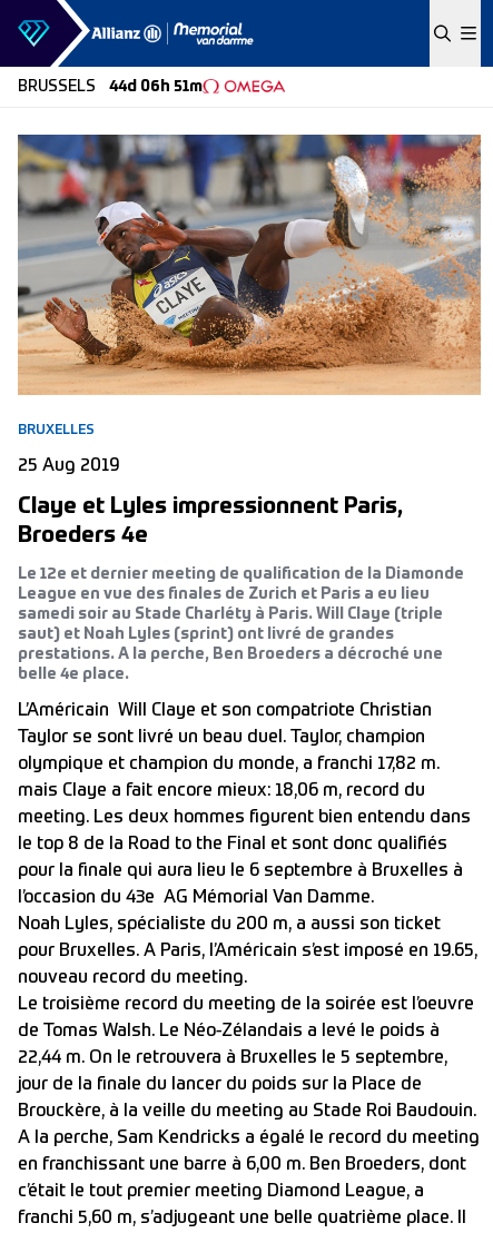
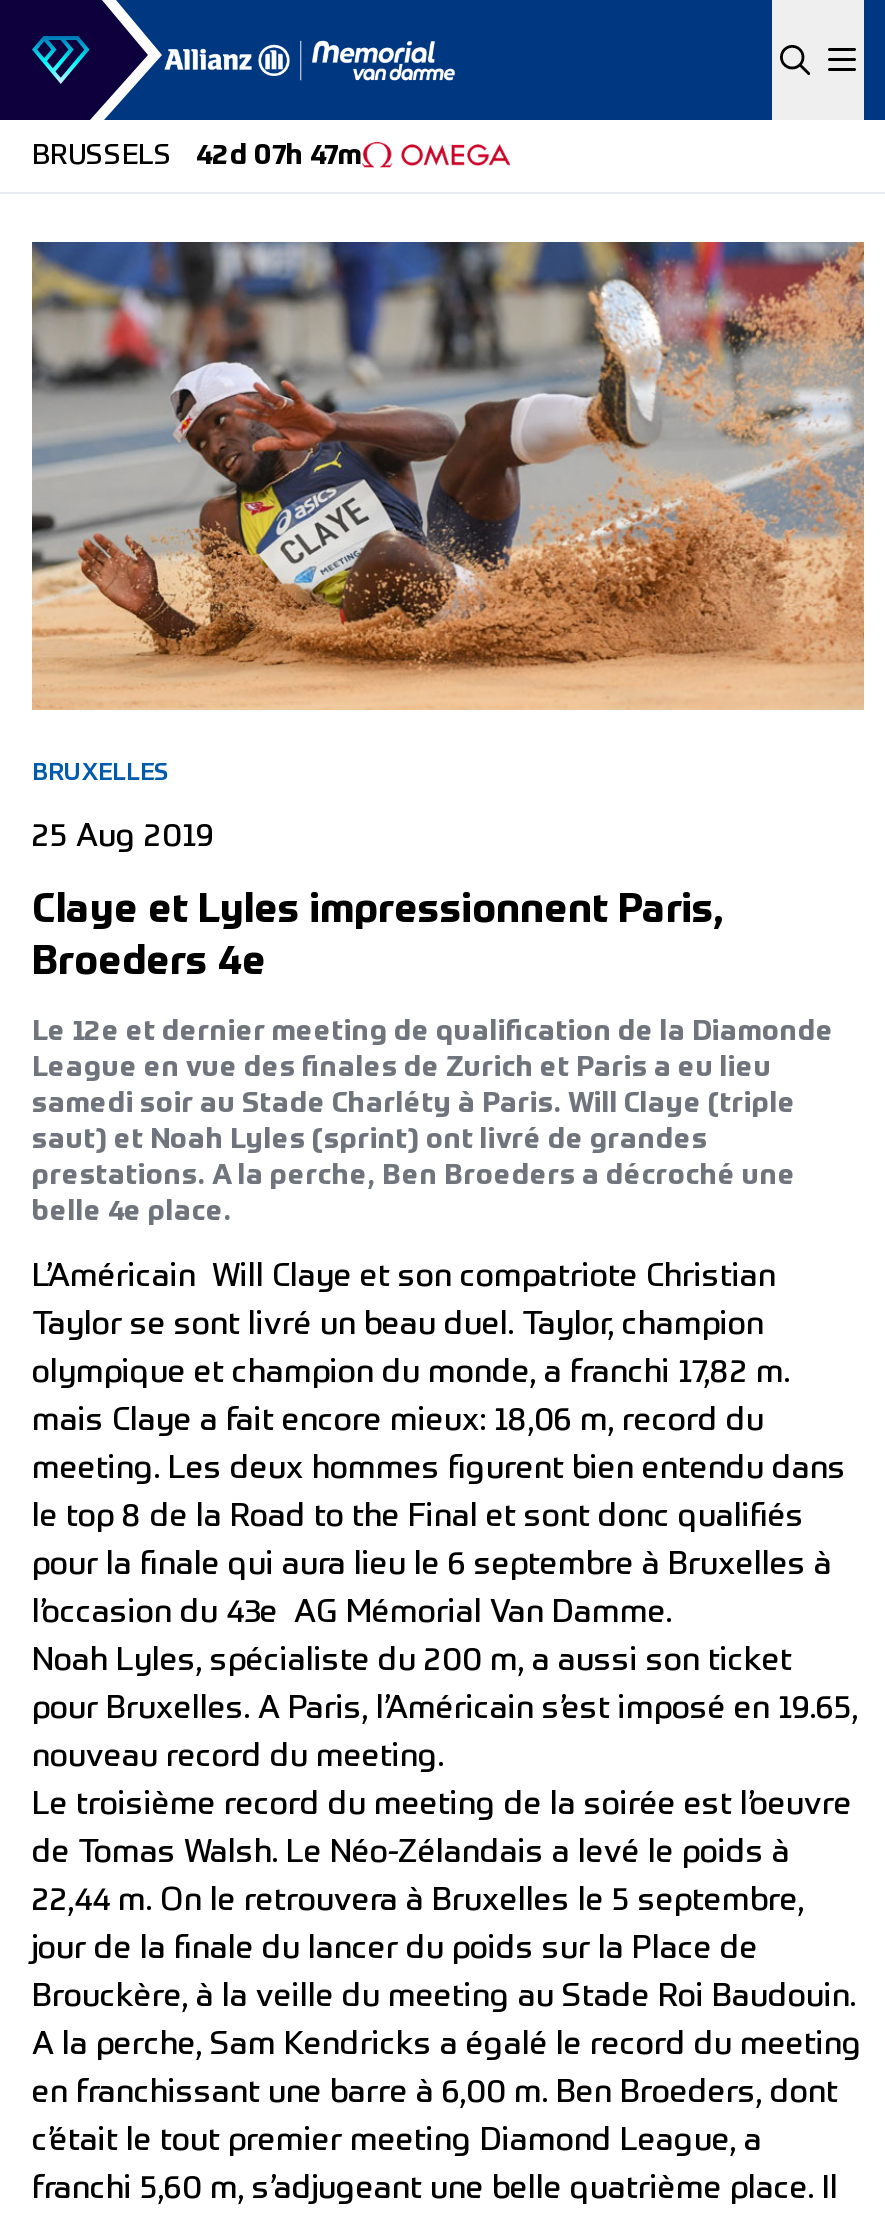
[18,79,203,95] BRUSSELS 44d 06h 51m -> [32,142,362,170] BRUSSELS 42d 07h 47m

